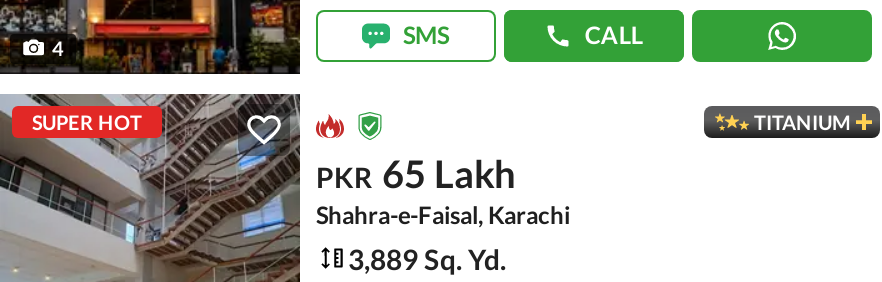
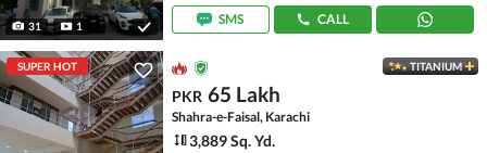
[52,36,64,60] 4 -> [28,19,83,33] 31 | 1

